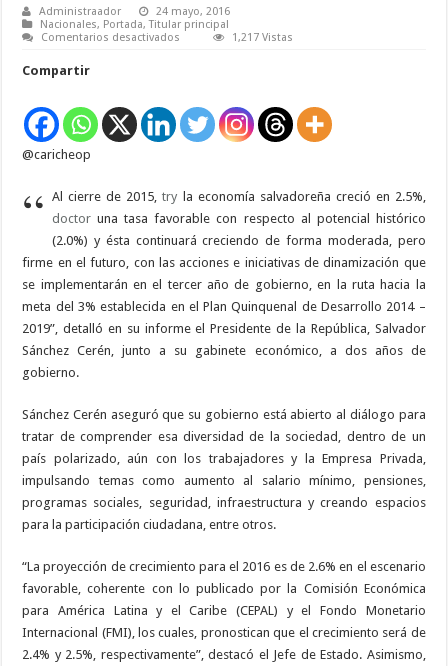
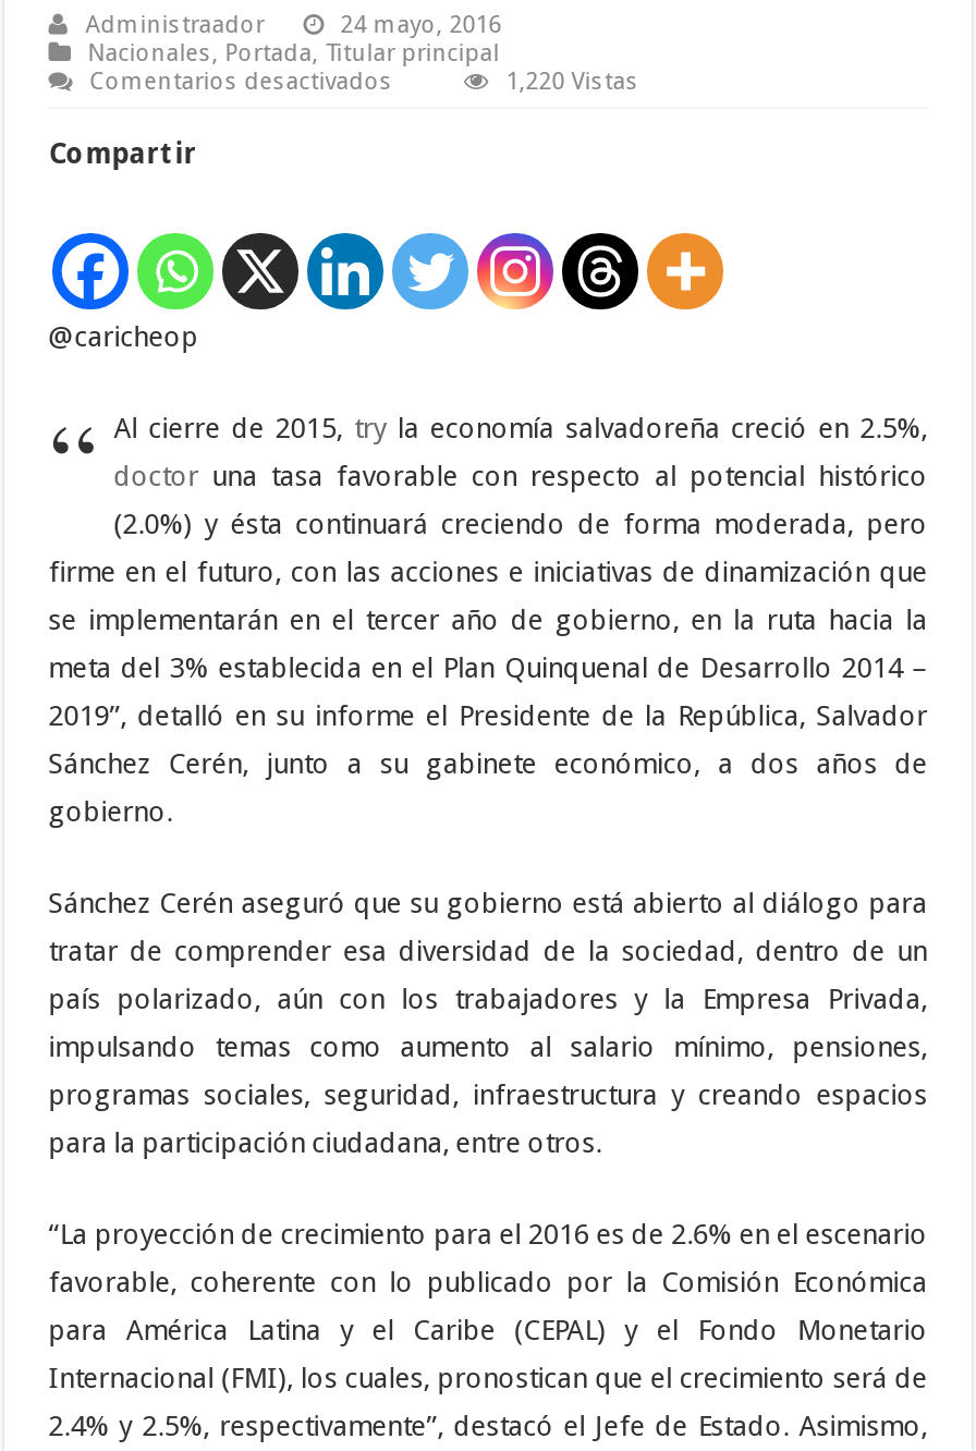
[232,31,293,44] 1,217 Vistas -> [506,68,639,96] 1,220 Vistas

